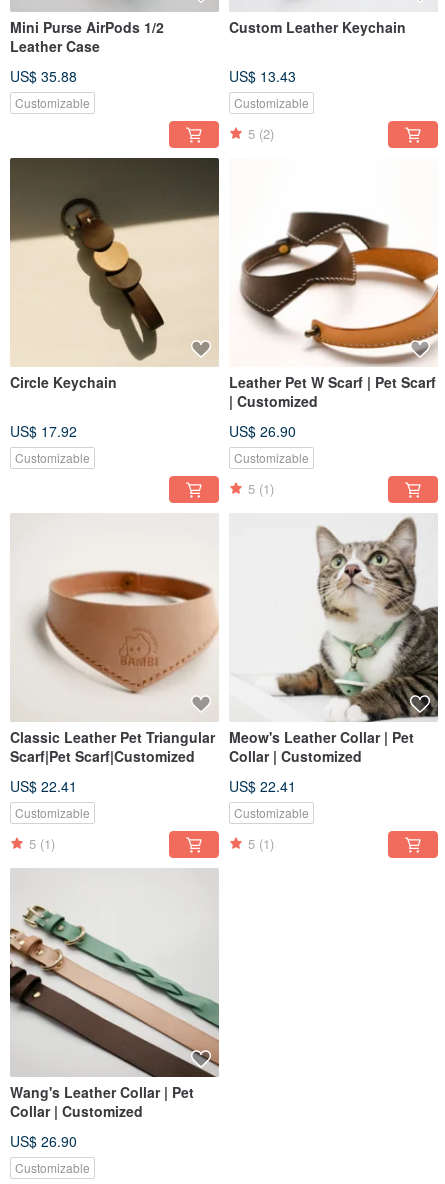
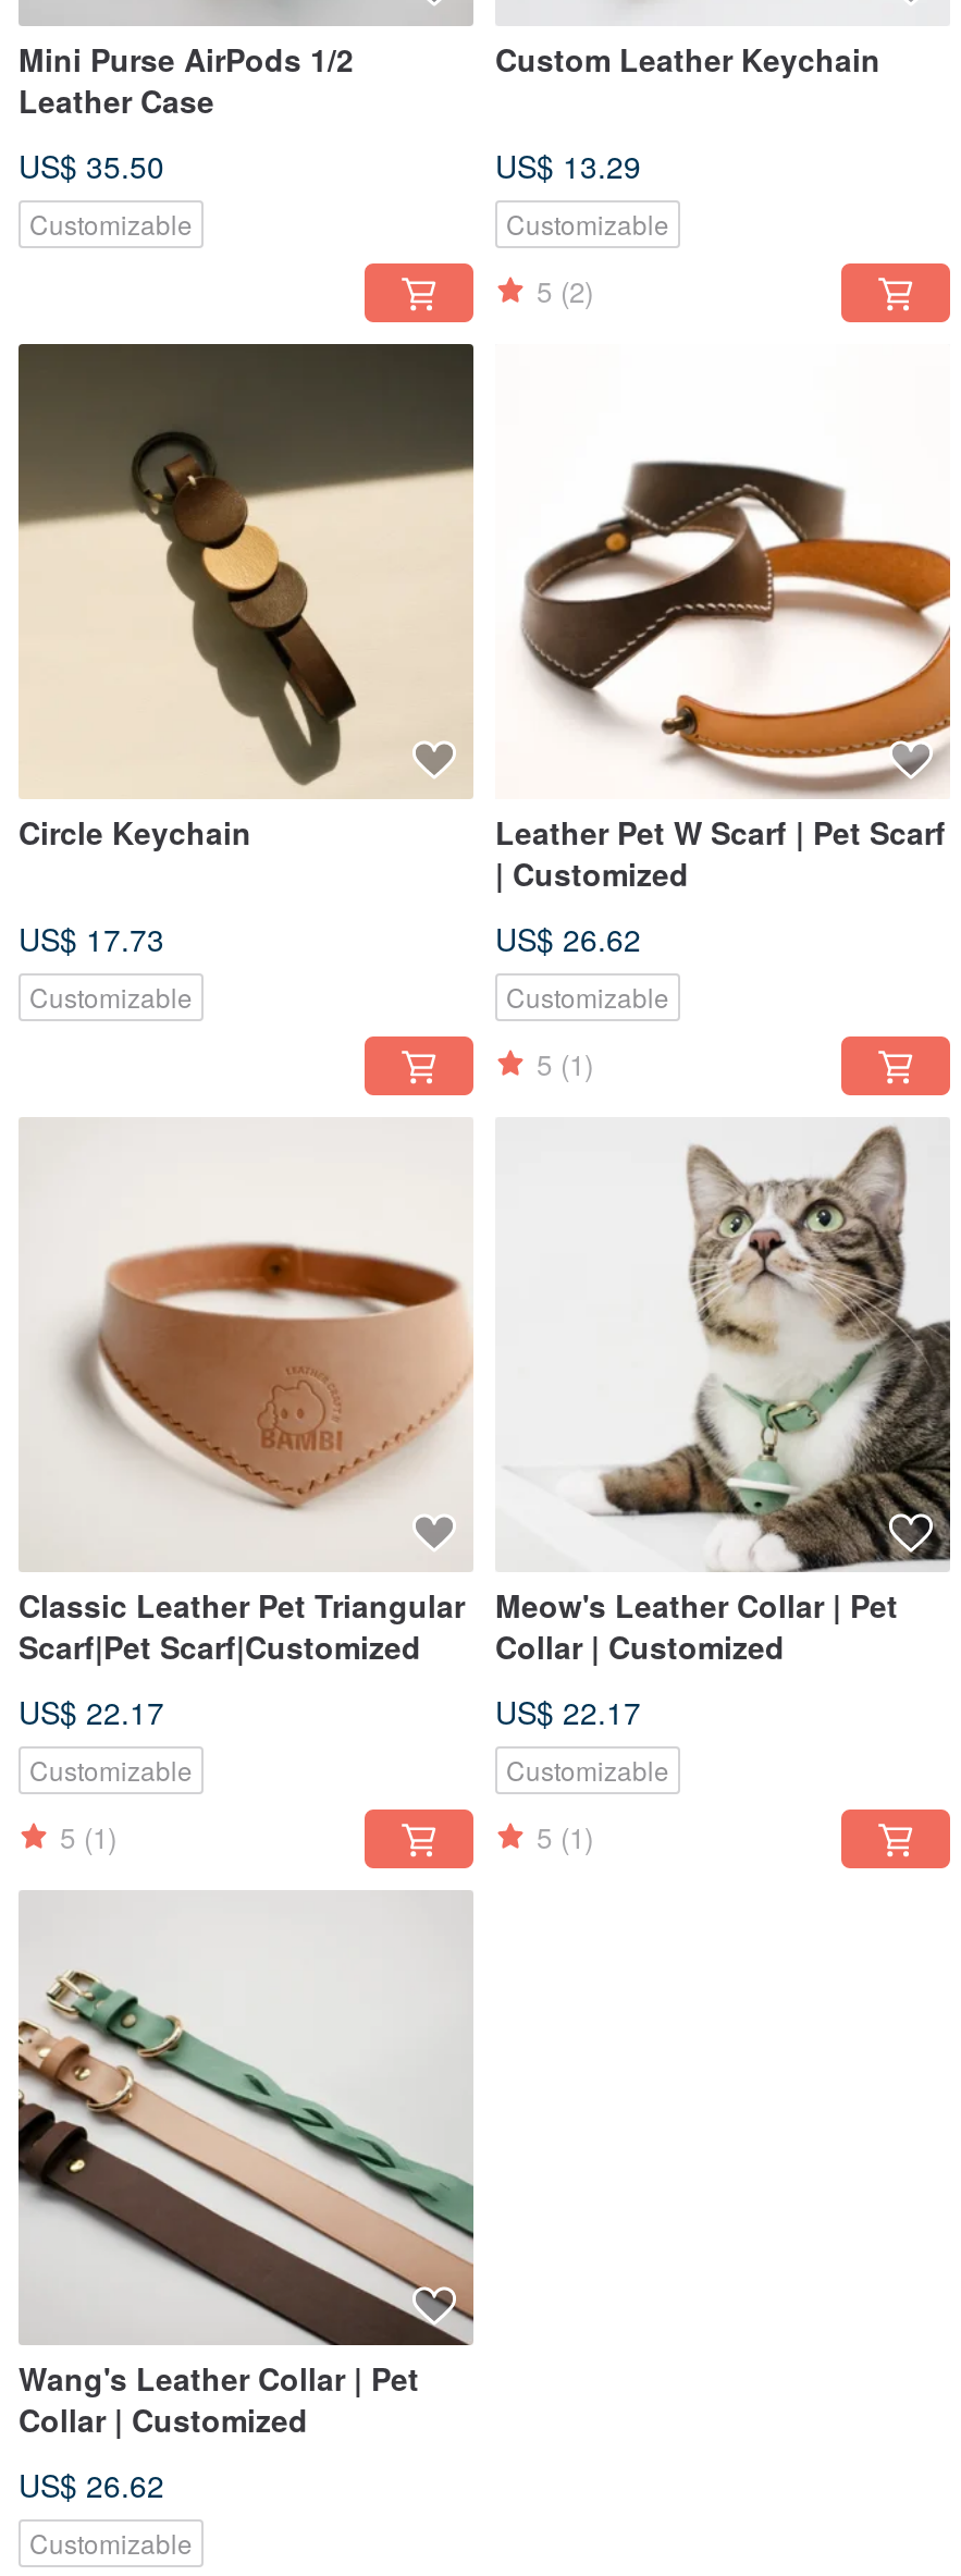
[10,66,77,86] US$ 35.88 -> [19,143,164,187] US$ 35.50
[229,66,296,86] US$ 13.43 -> [495,143,641,187] US$ 13.29
[10,421,77,441] US$ 17.92 -> [19,916,164,960] US$ 17.73
[229,421,296,441] US$ 26.90 -> [495,916,641,960] US$ 26.62
[10,776,77,796] US$ 22.41 -> [19,1689,164,1733] US$ 22.17
[229,776,296,796] US$ 22.41 -> [495,1689,641,1733] US$ 22.17
[10,1131,77,1151] US$ 26.90 -> [19,2462,164,2506] US$ 26.62

